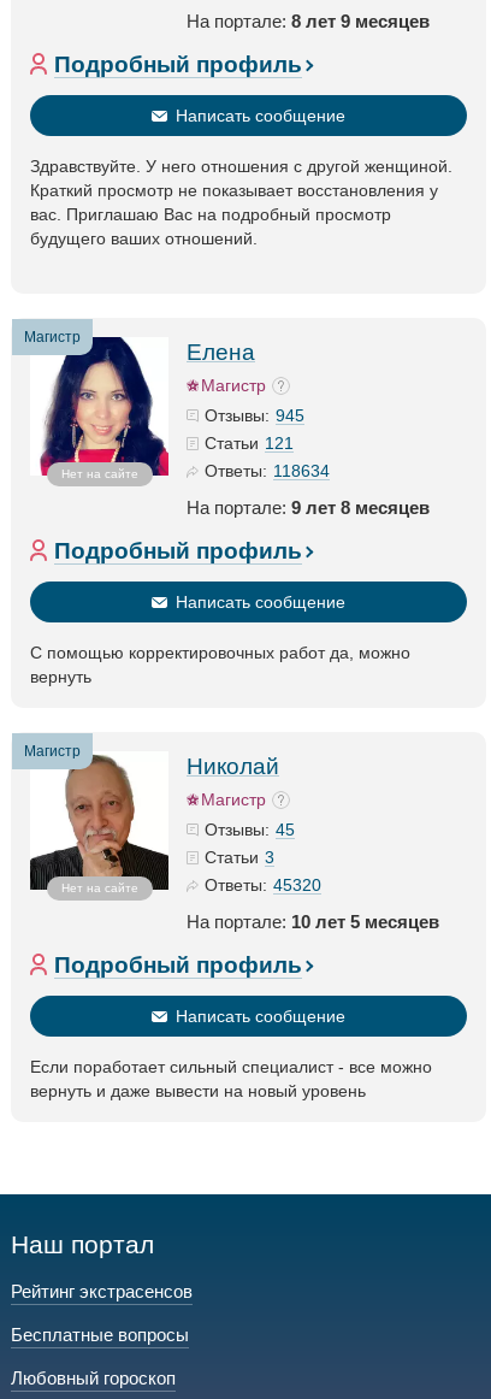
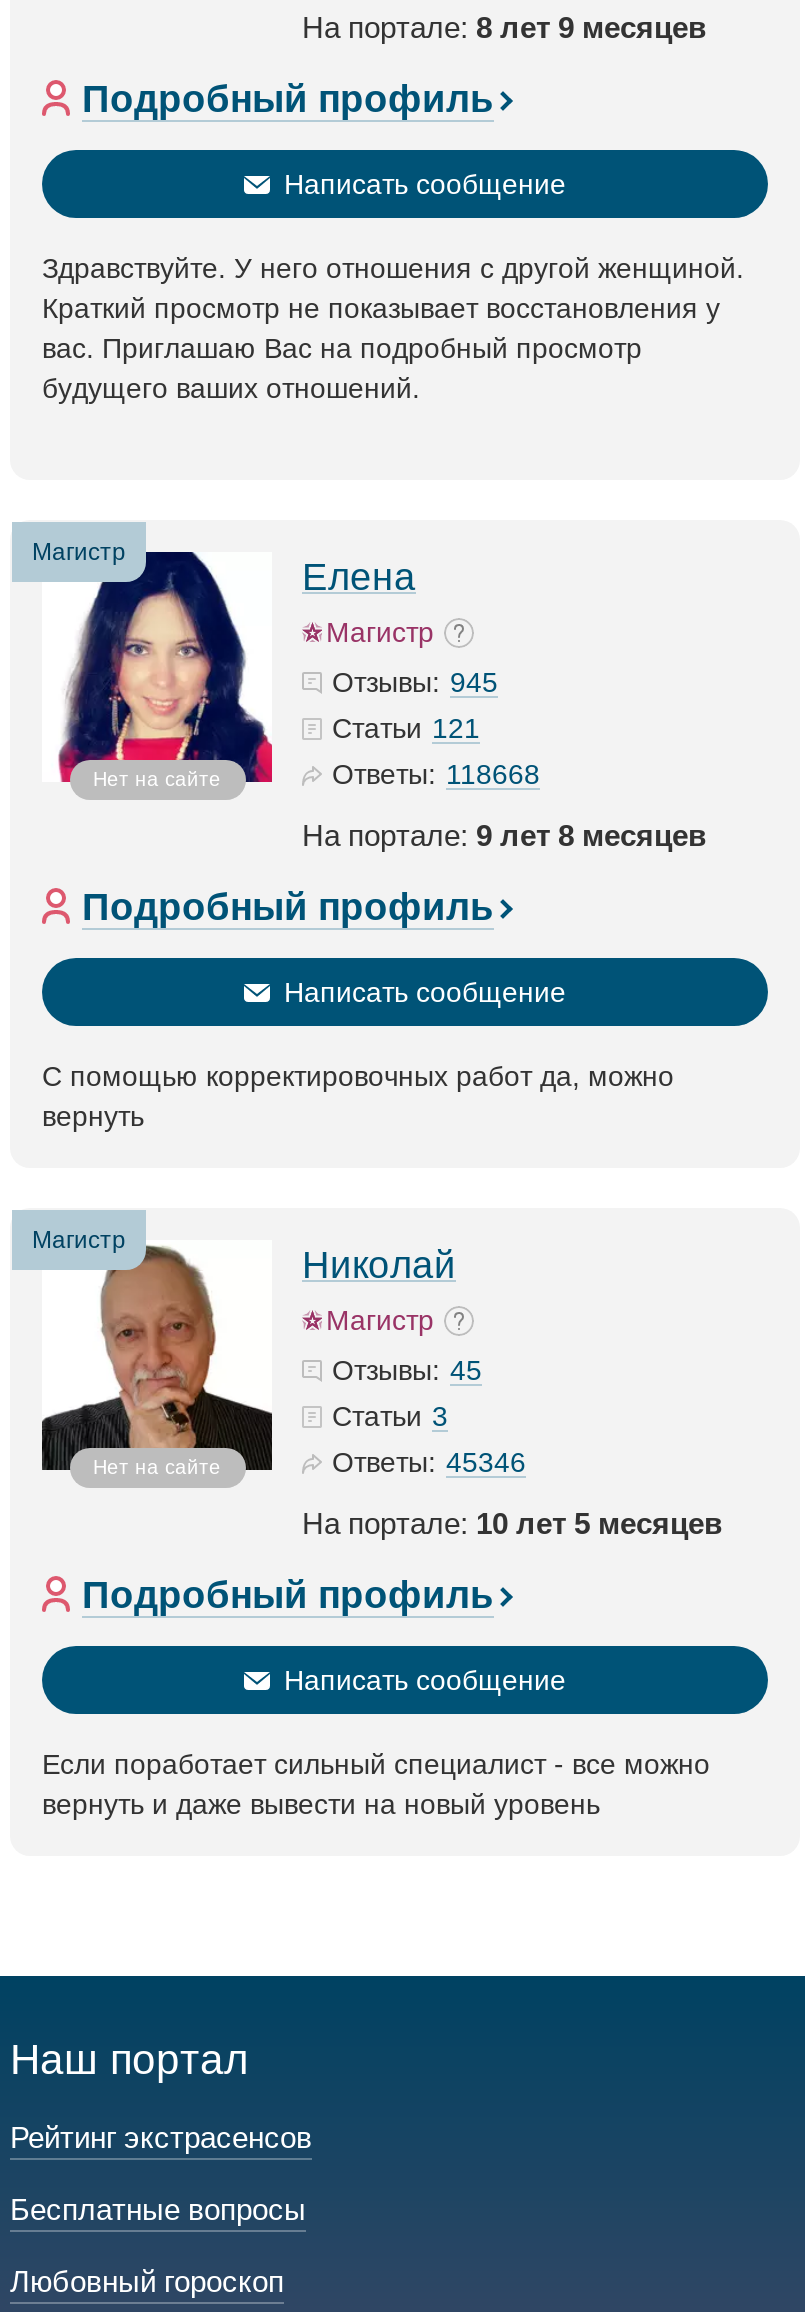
[205,461,330,480] Ответы: 118634 -> [332,757,540,790] Ответы: 118668
[205,875,321,895] Ответы: 45320 -> [332,1445,526,1478] Ответы: 45346

